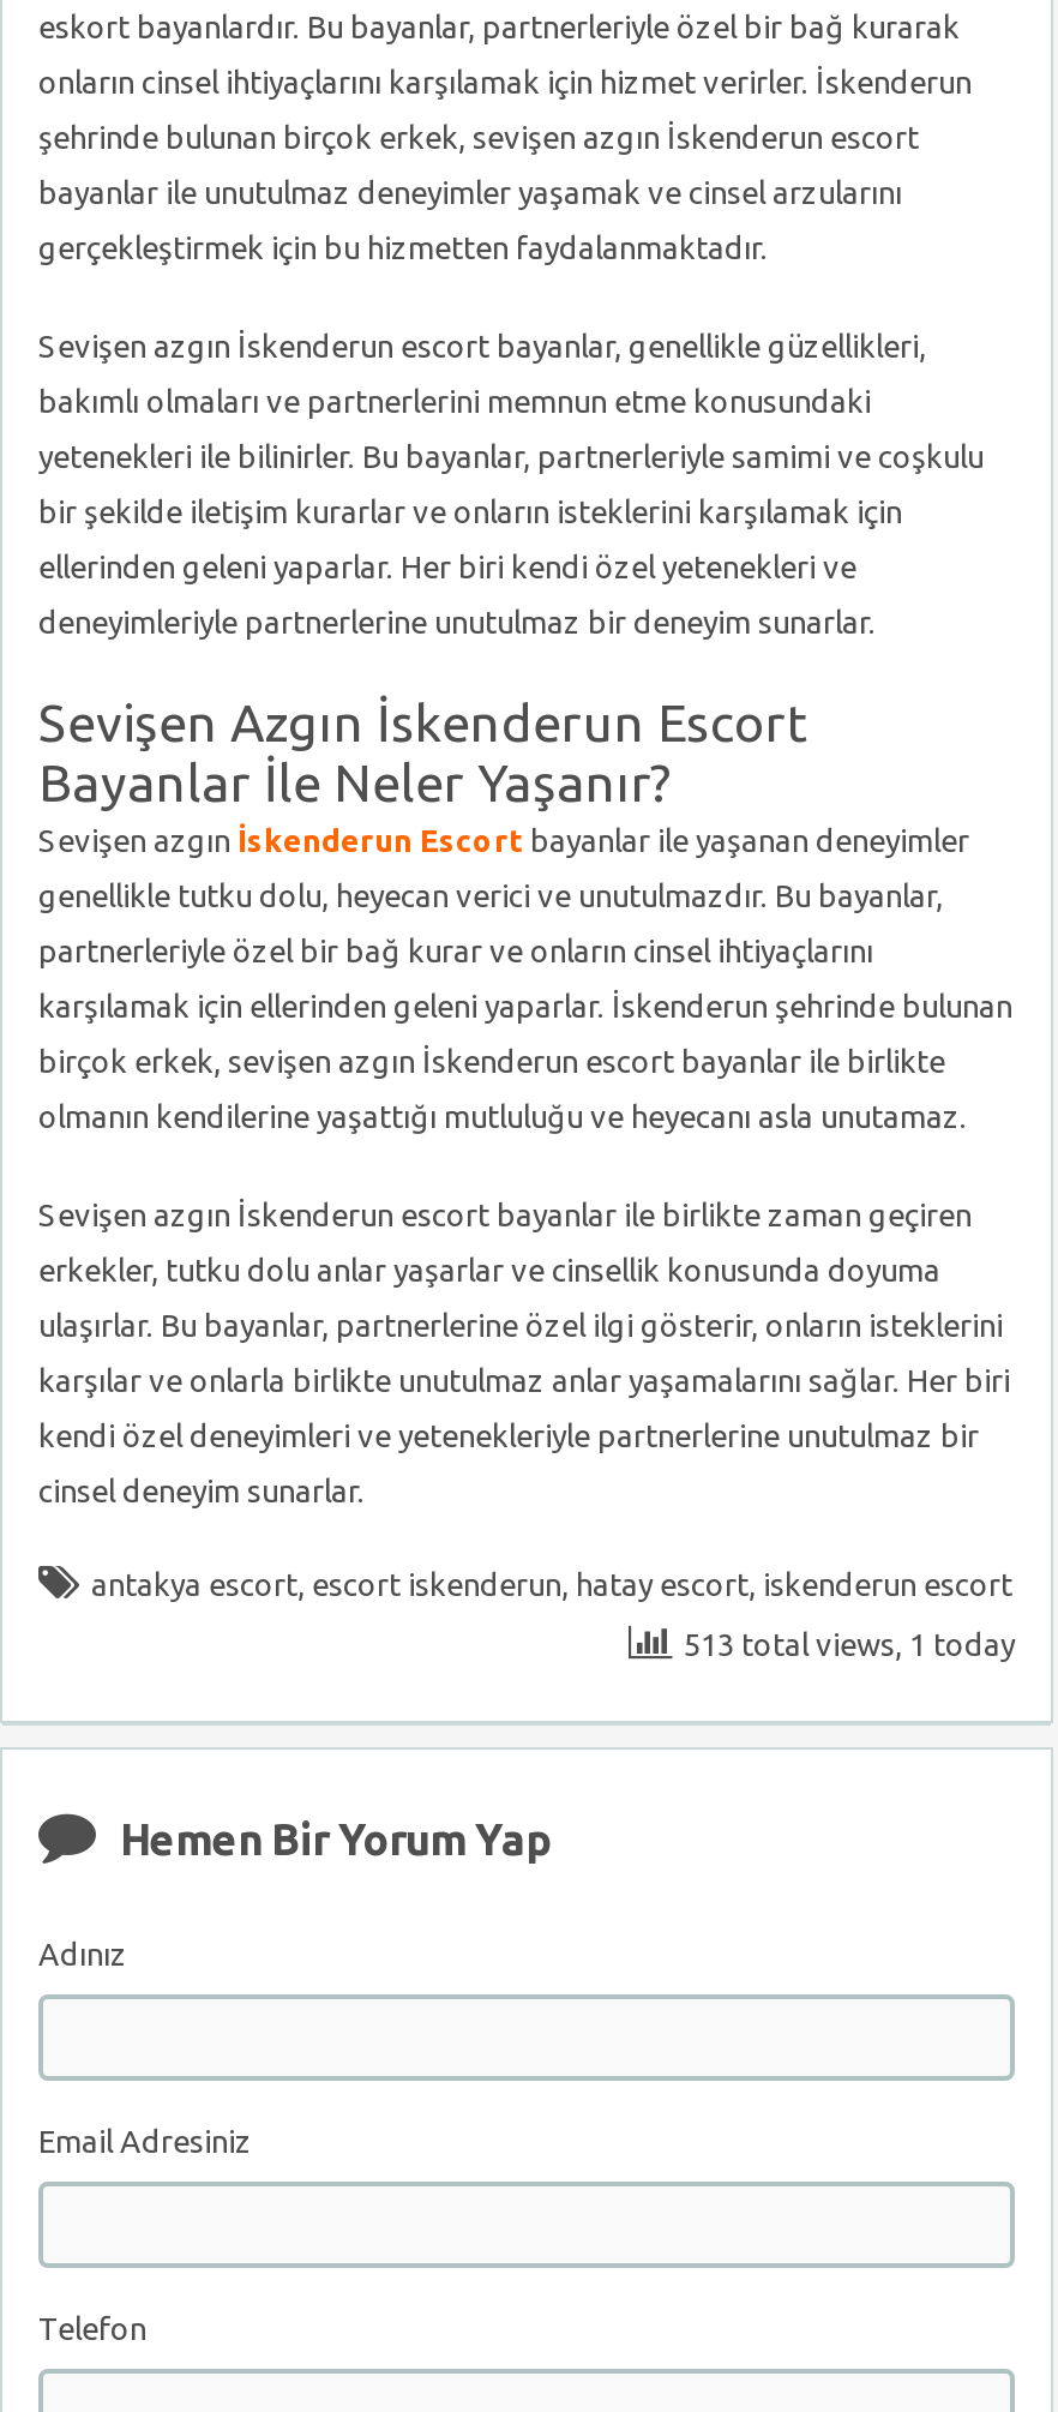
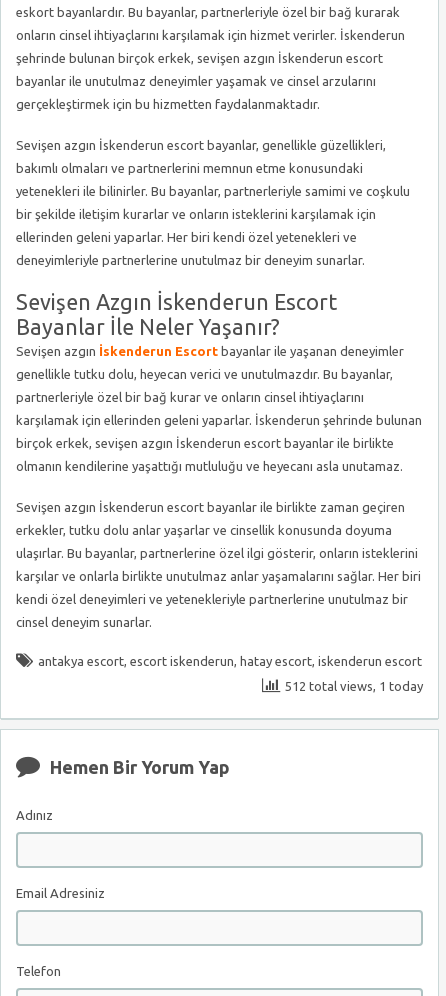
[684,1628,1015,1662] 513 total views, 1 today -> [285,679,423,693] 512 total views, 1 today

